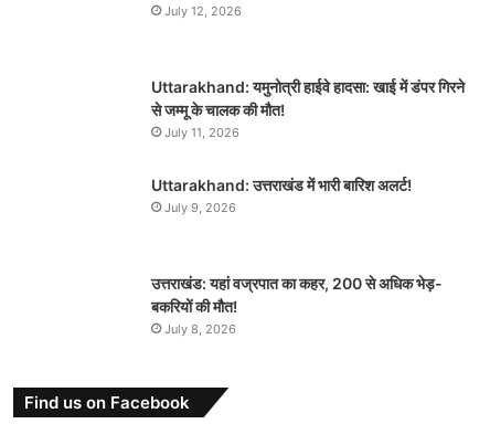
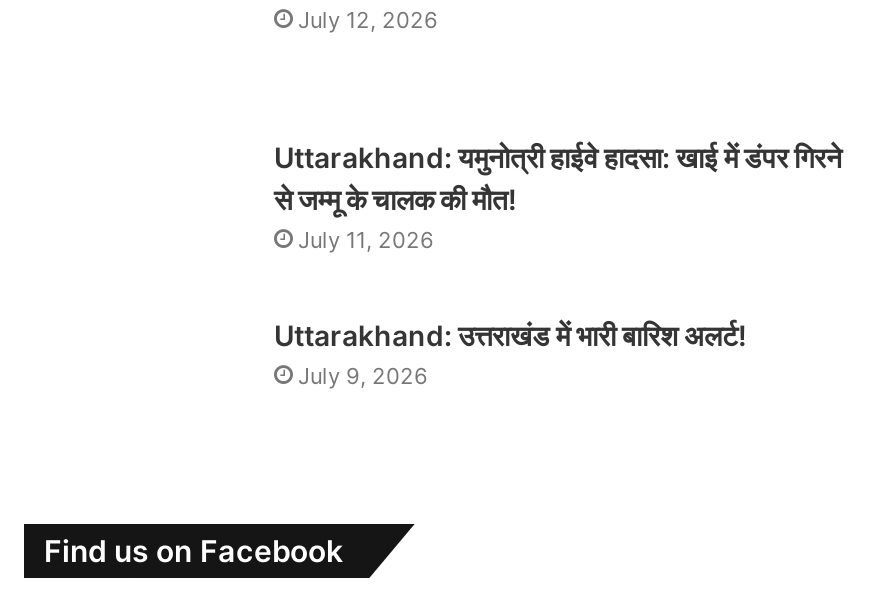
[151,274,443,336] उत्तराखंड: यहां वज्रपात का कहर, 200 से अधिक भेड़- | बकरियों की मौत! | July 8, 2026 -> none

